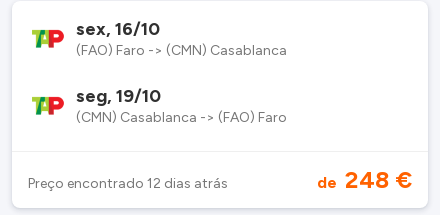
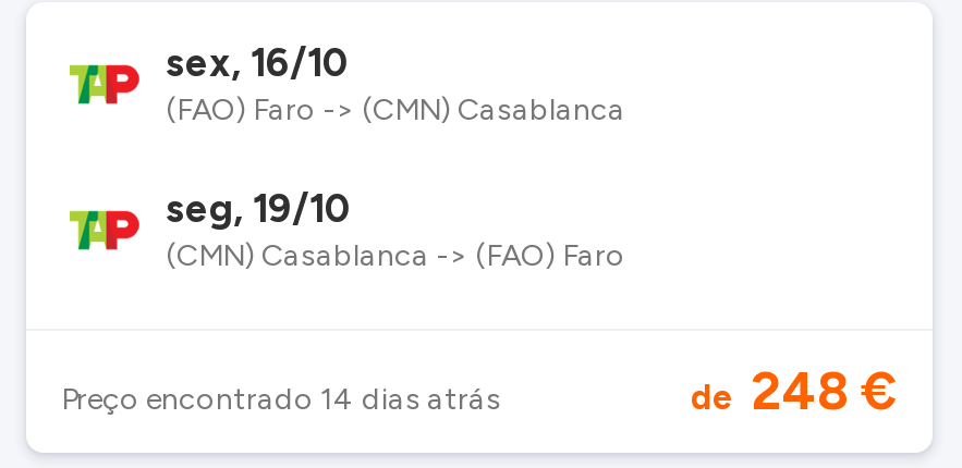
[28,175,228,192] Preço encontrado 12 dias atrás -> [61,381,501,418] Preço encontrado 14 dias atrás

